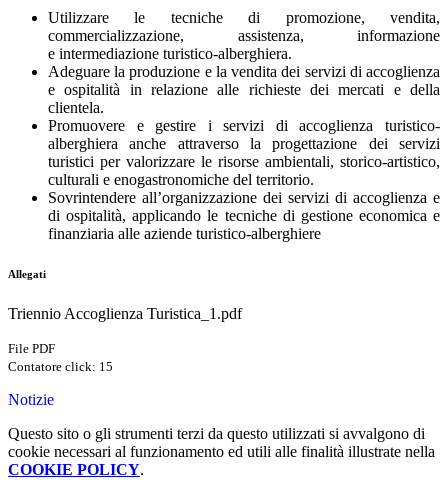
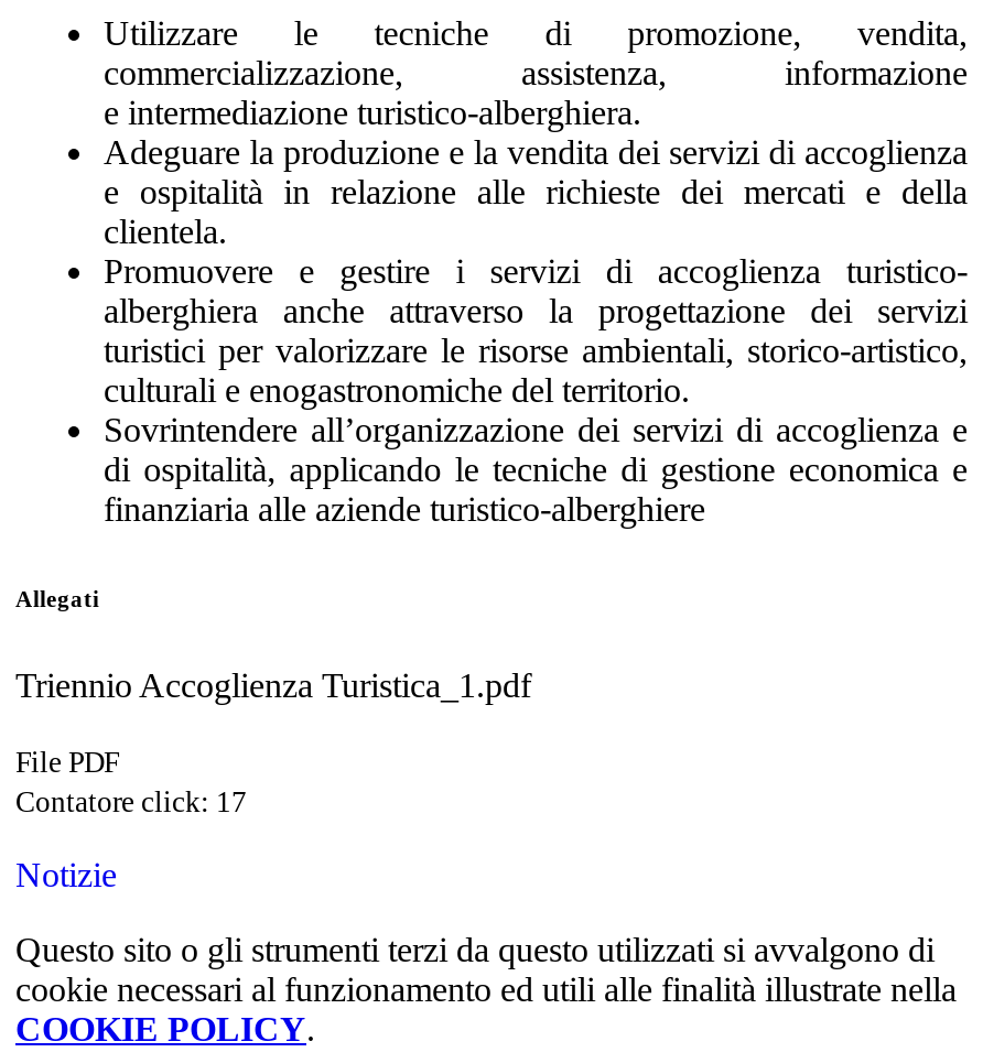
[8,359,113,374] Contatore click: 15 -> [15,786,247,819] Contatore click: 17

